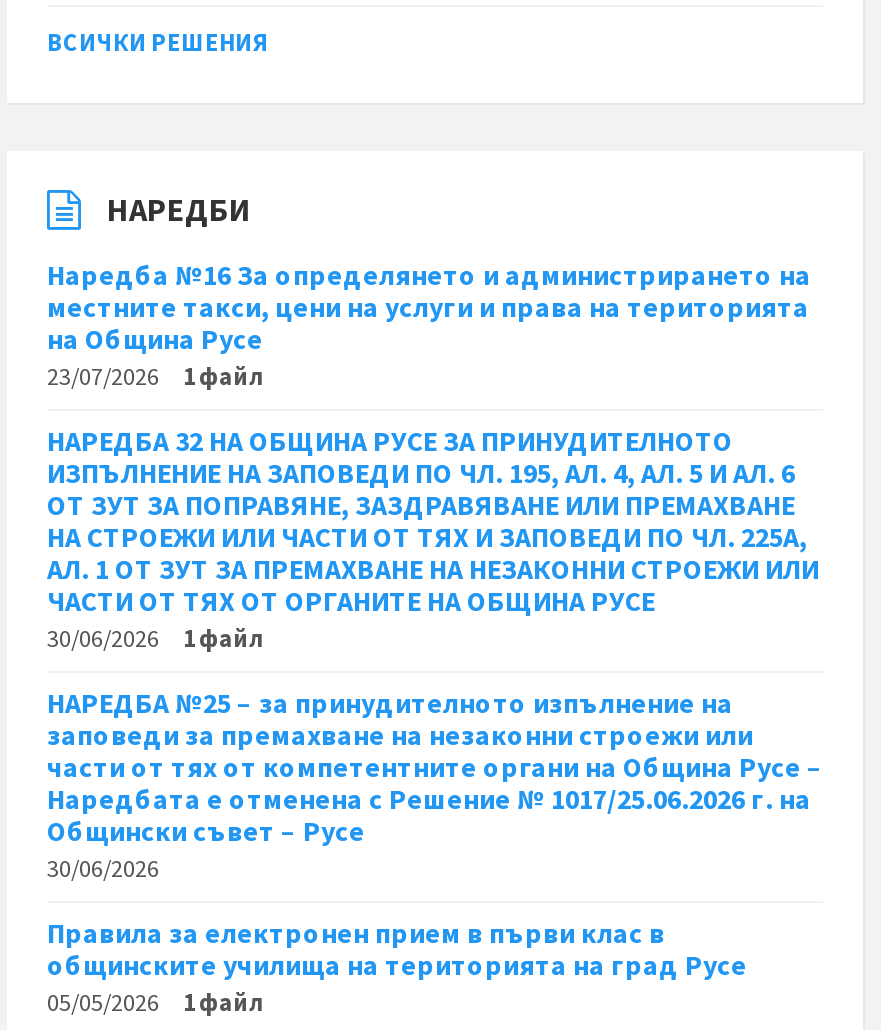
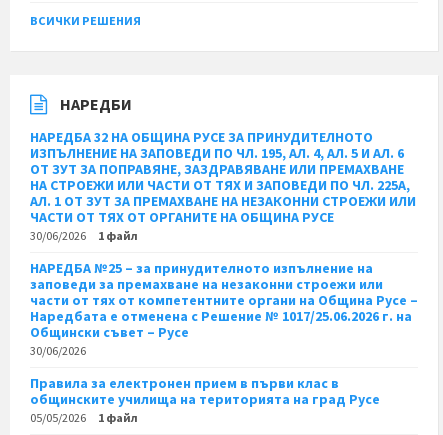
[47,257,811,391] Наредба №16 За определянето и администрирането на | местните такси, цени на услуги и права на територията | на Община Русе | 23/07/2026 | 1 файл -> none

